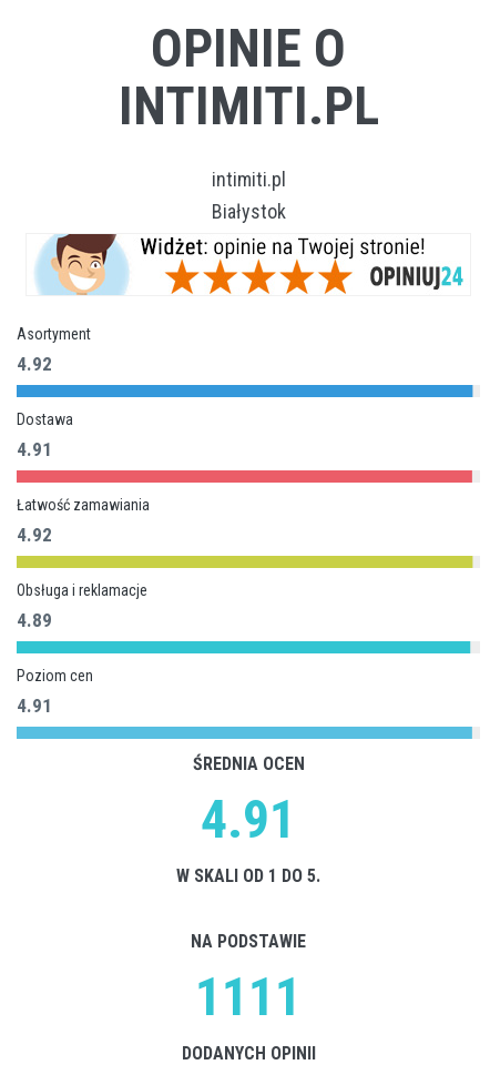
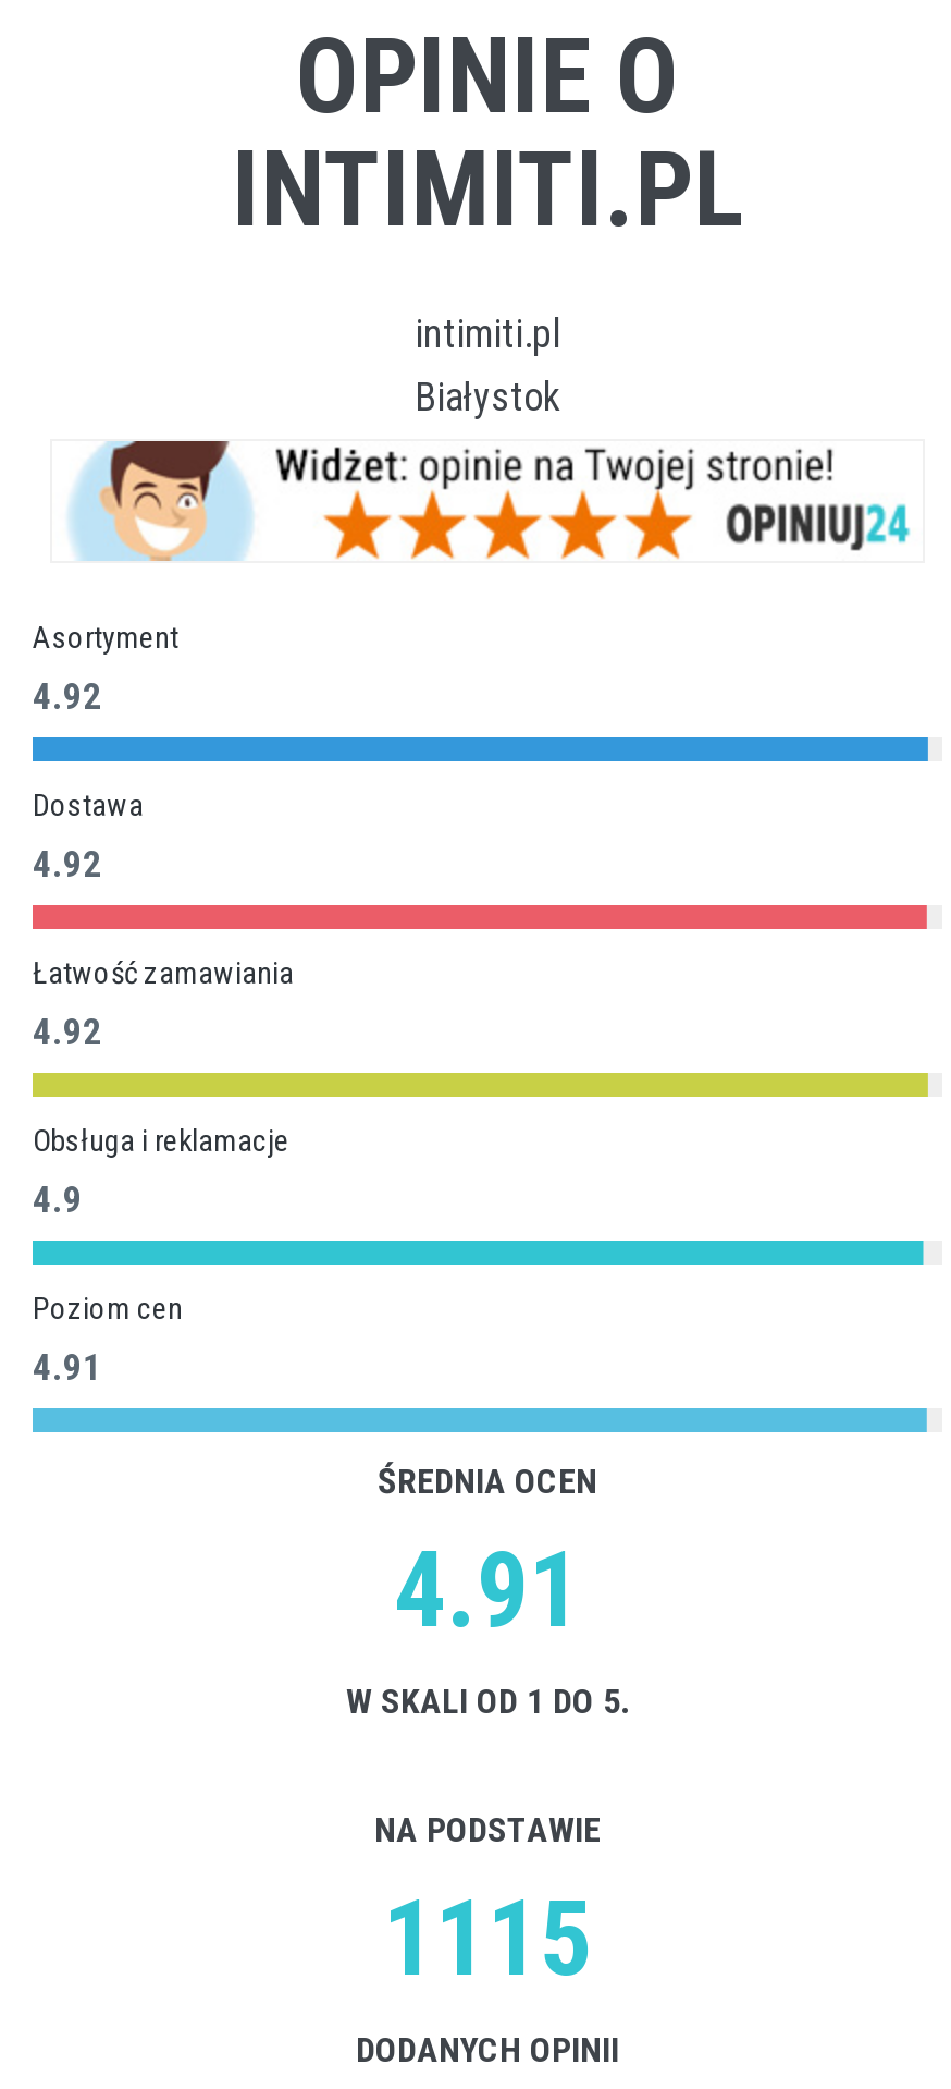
[17,438,52,460] 4.91 -> [33,842,102,885] 4.92
[17,609,52,631] 4.89 -> [33,1177,83,1221] 4.9
[195,965,302,1028] 1111 -> [383,1877,592,2001] 1115

